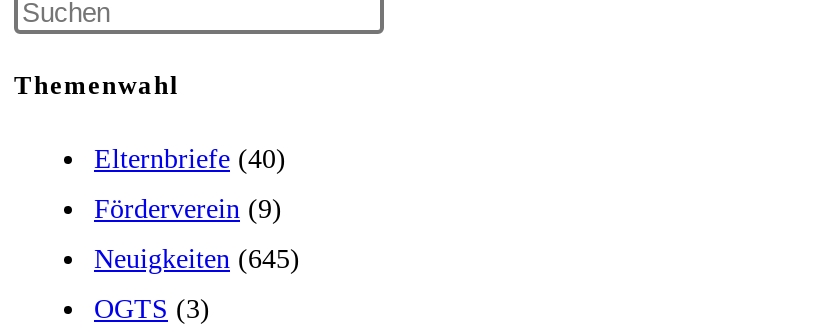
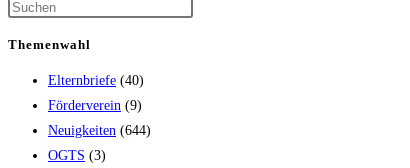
[94,244,300,274] Neuigkeiten (645) -> [48,123,151,138] Neuigkeiten (644)

